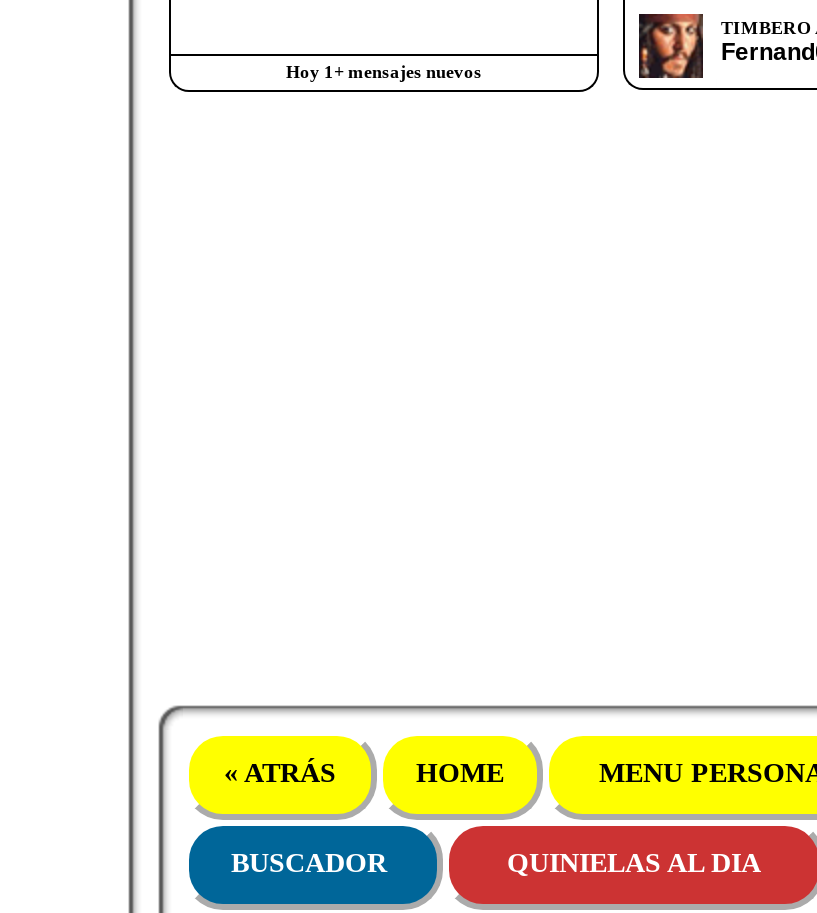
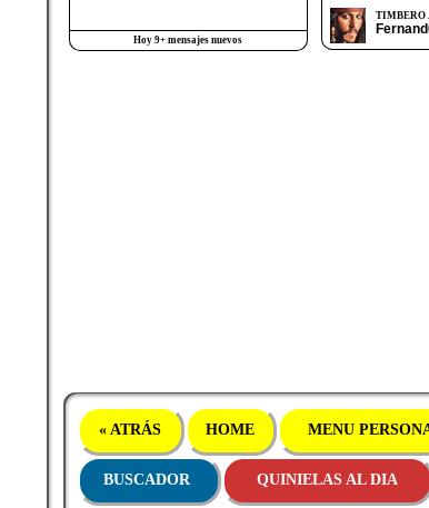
[286,62,482,82] Hoy 1+ mensajes nuevos -> [134,34,243,46] Hoy 9+ mensajes nuevos

